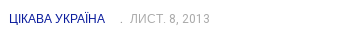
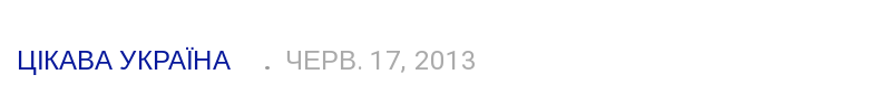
[9,10,209,28] ЦІКАВА УКРАЇНА ЛИСТ. 8, 2013 -> [17,41,477,81] ЦІКАВА УКРАЇНА ЧЕРВ. 17, 2013

